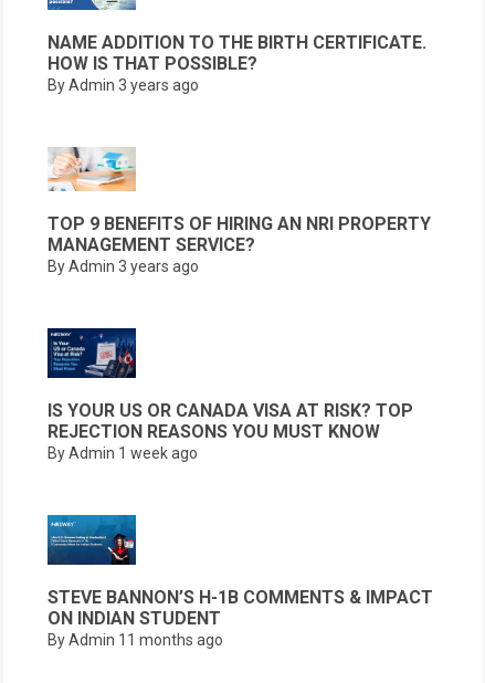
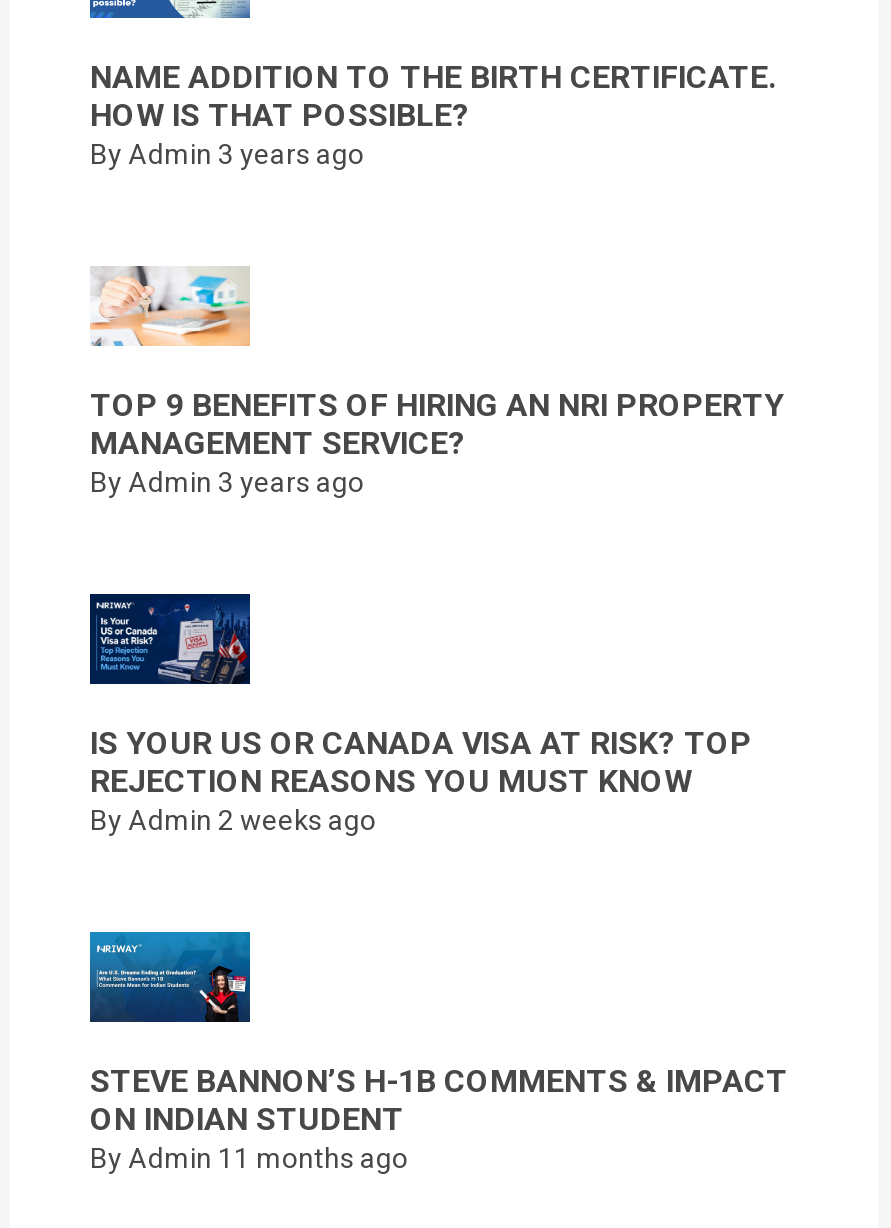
[48,444,198,462] By Admin 1 week ago -> [90,804,376,836] By Admin 2 weeks ago

